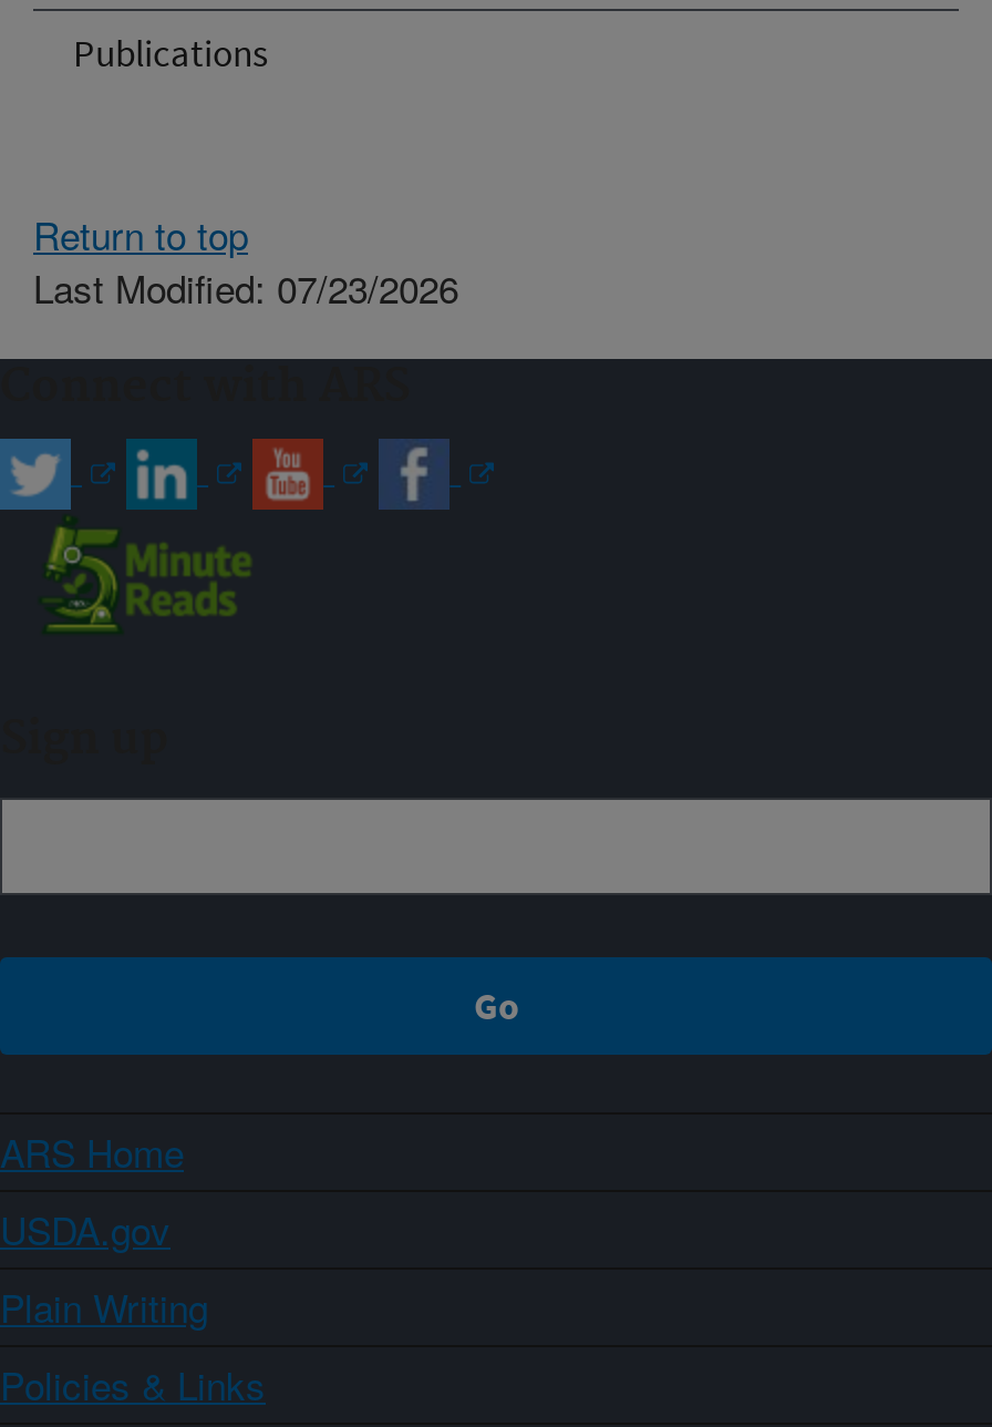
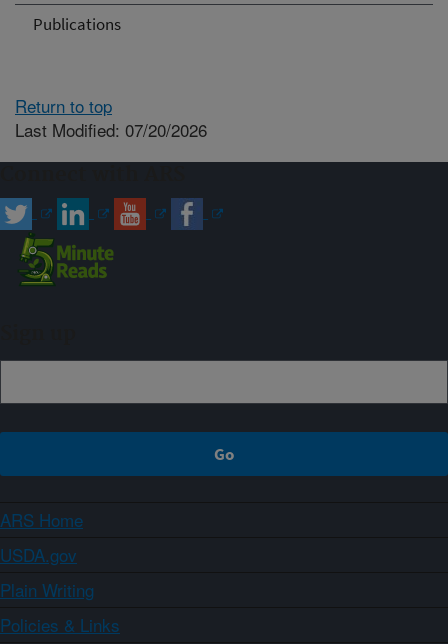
[33,258,458,314] Last Modified: 07/23/2026 -> [15,116,207,141] Last Modified: 07/20/2026

